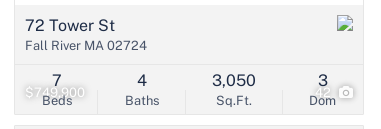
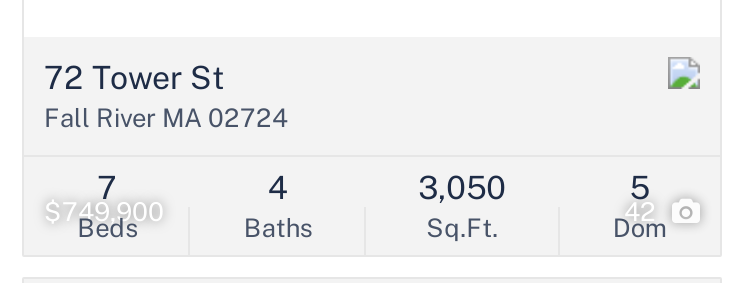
[318,71,328,90] 3 -> [630,169,650,207] 5

